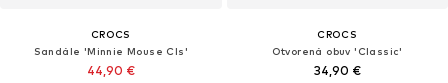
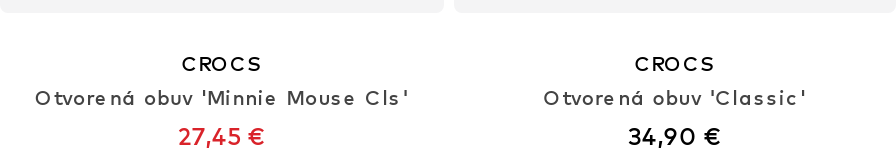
[33,45,188,78] Sandále 'Minnie Mouse Cls' | 44,90 € -> [35,85,408,151] Otvorená obuv 'Minnie Mouse Cls' | 27,45 €

